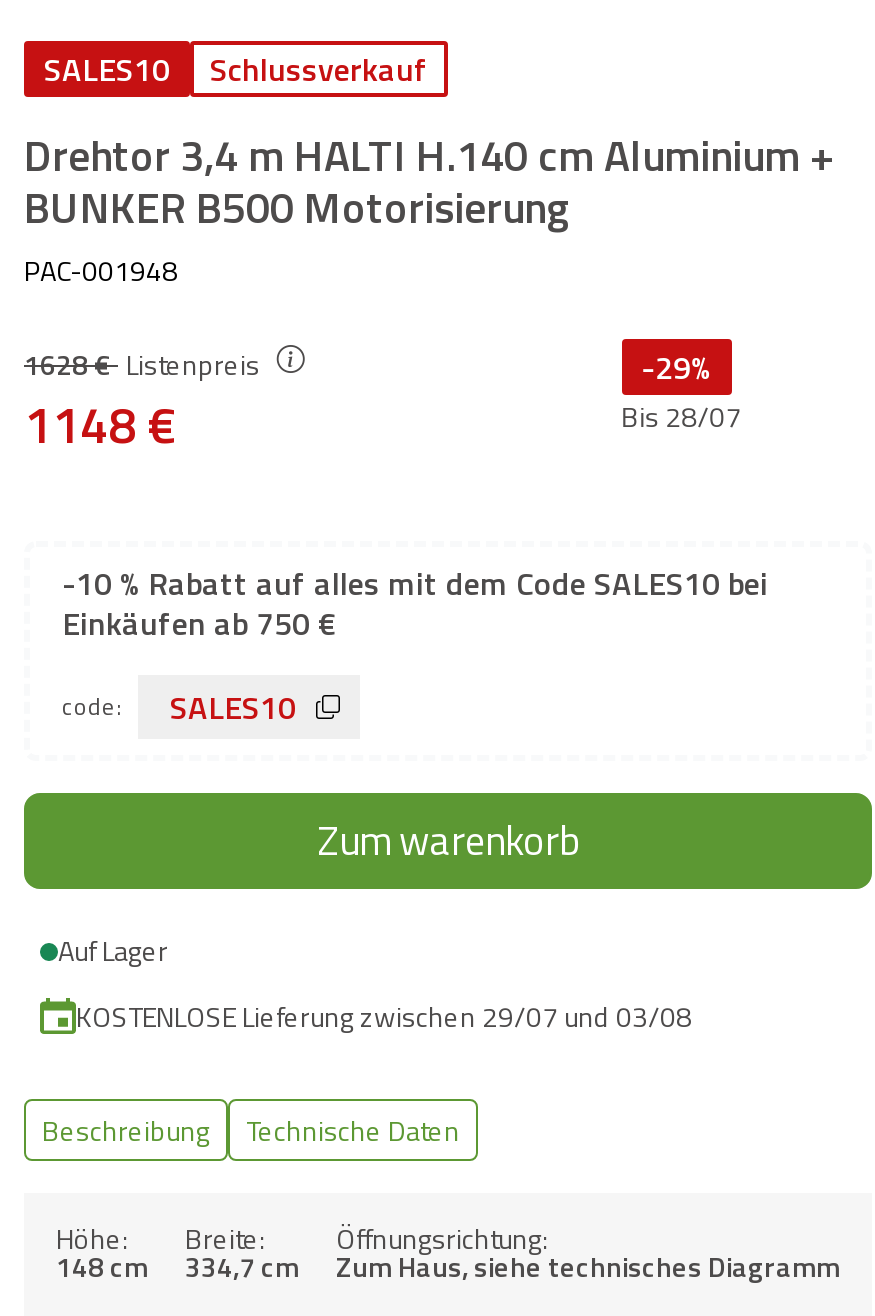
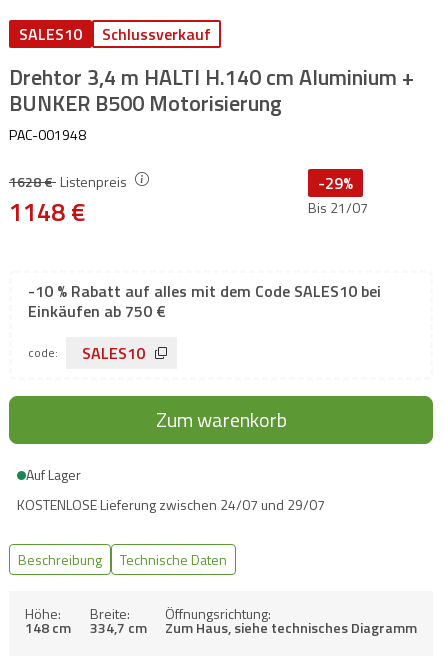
[621,395,741,437] Bis 28/07 -> [308,197,368,218] Bis 21/07
[76,994,692,1036] KOSTENLOSE Lieferung zwischen 29/07 und 03/08 -> [17,494,325,515] KOSTENLOSE Lieferung zwischen 24/07 und 29/07

